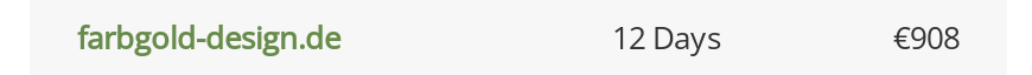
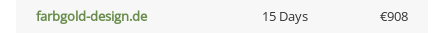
[612,16,721,59] 12 Days -> [261,7,307,25] 15 Days

